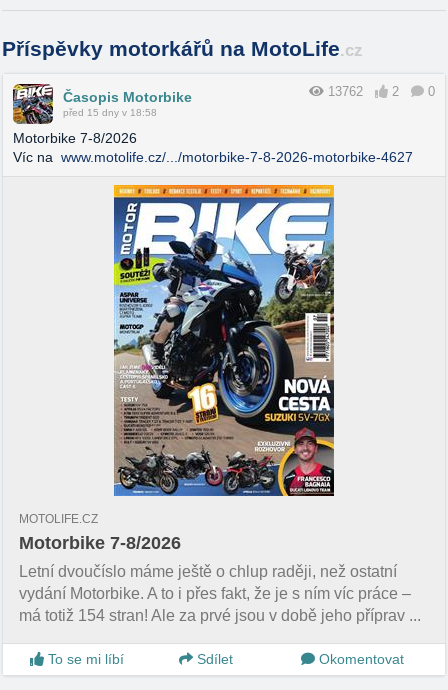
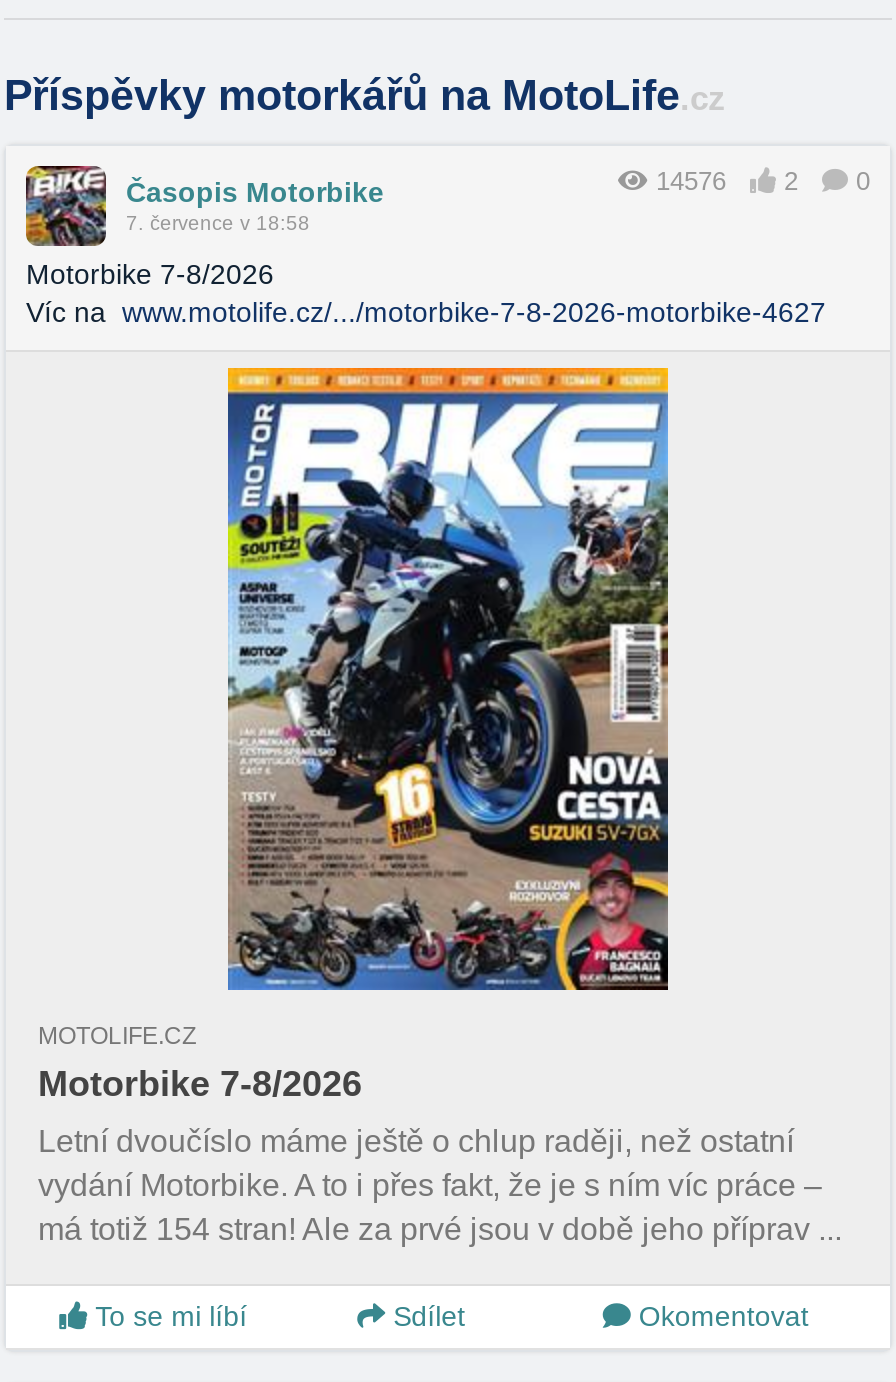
[328,84,435,99] 13762 2 0 -> [656,166,870,196] 14576 2 0
[63,107,157,118] před 15 dny v 18:58 -> [126,212,310,234] 7. července v 18:58

